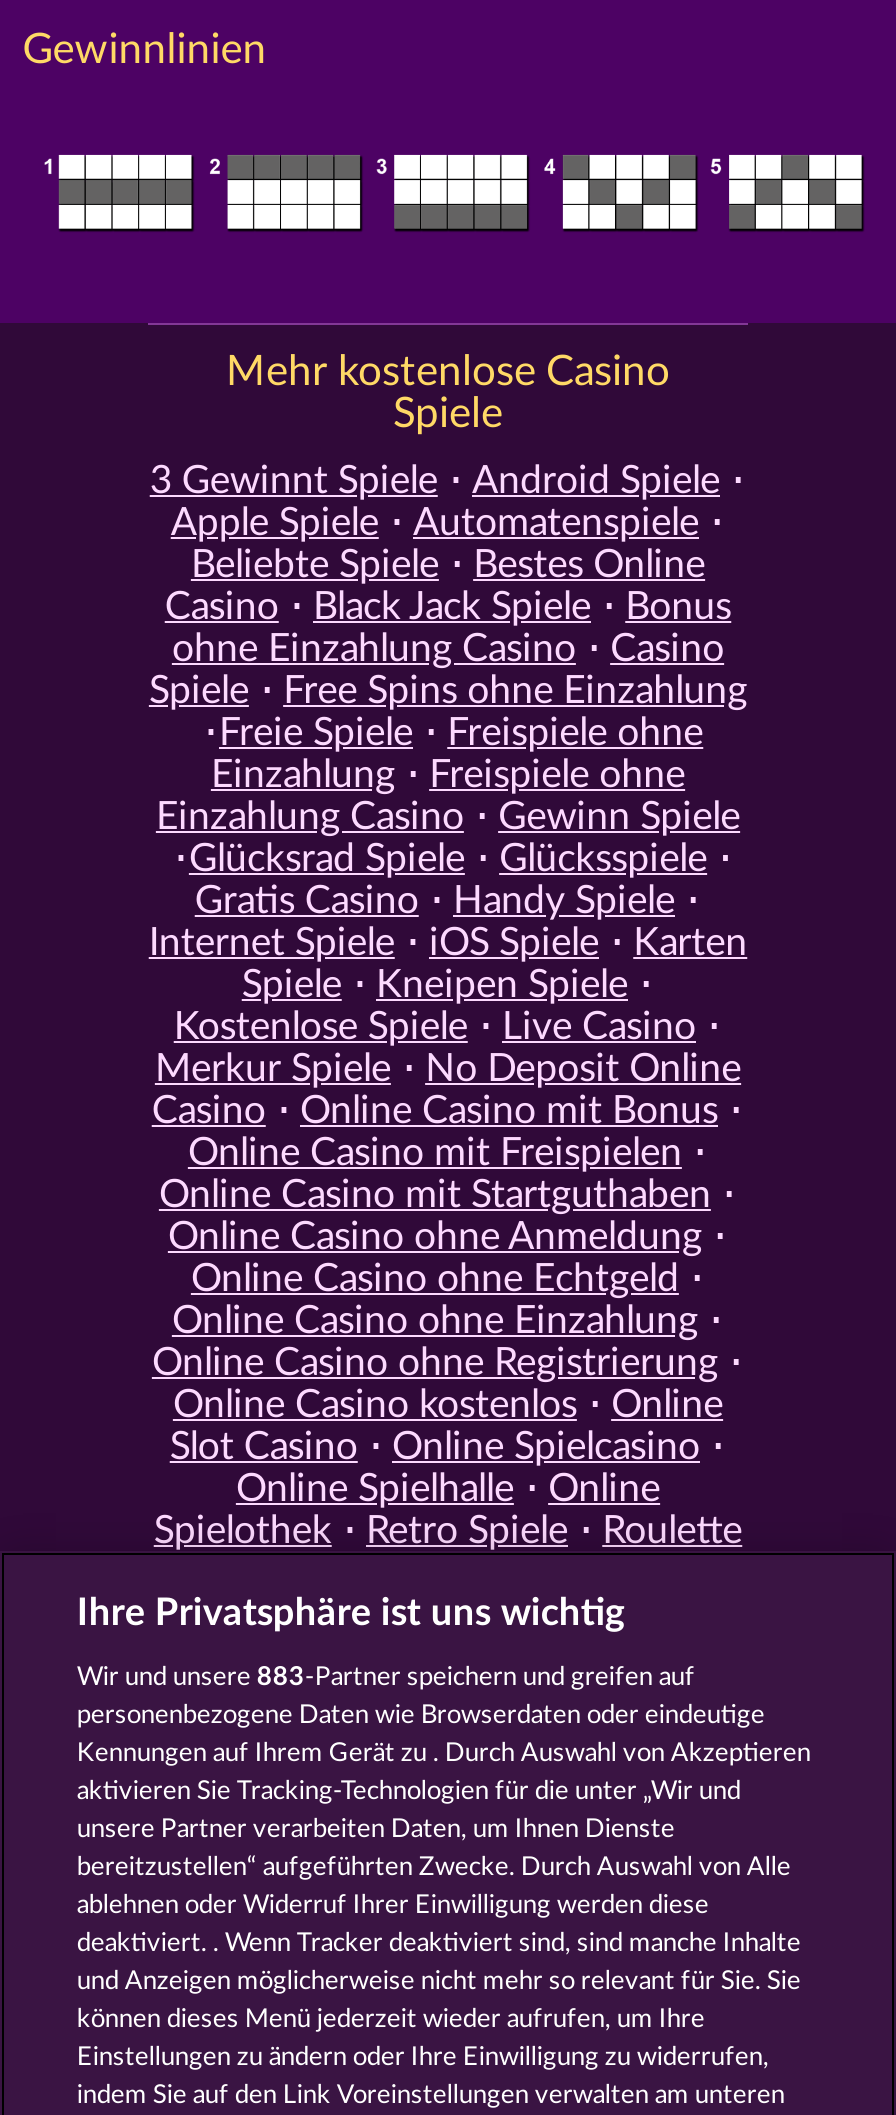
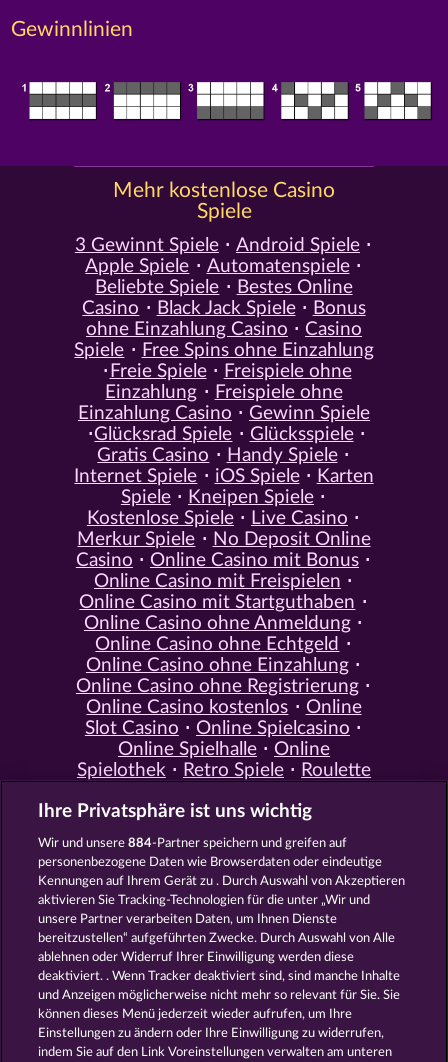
[77,1665,695,1691] Wir und unsere 883-Partner speichern und greifen auf -> [38,837,347,850] Wir und unsere 884-Partner speichern und greifen auf

